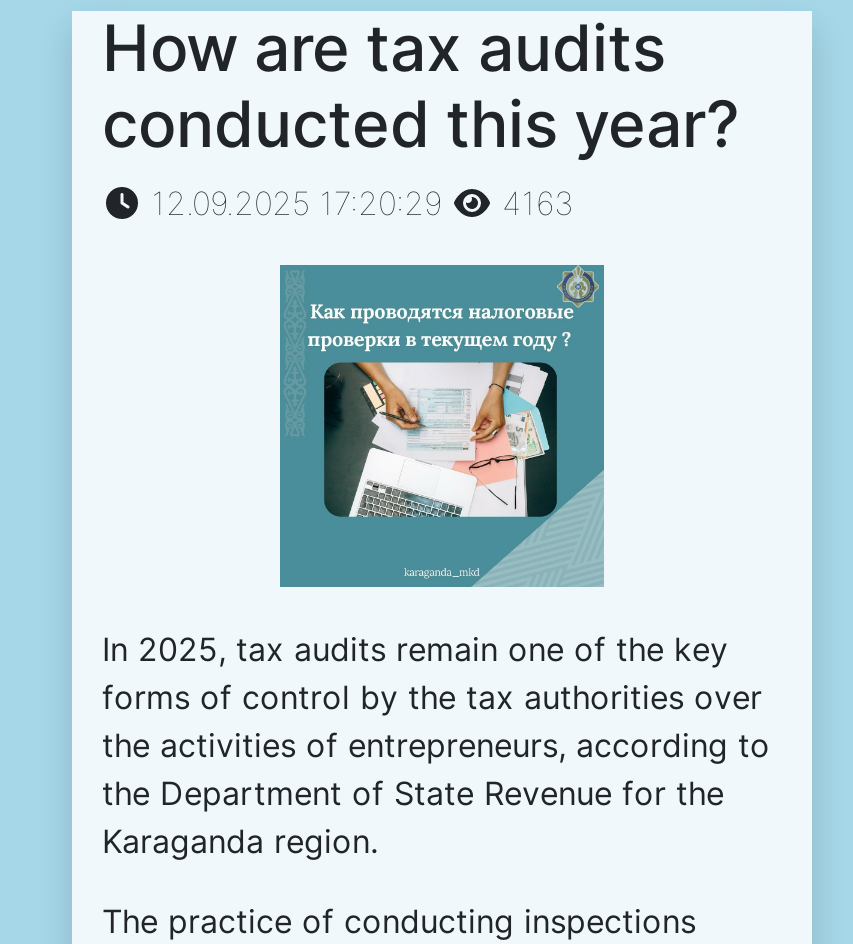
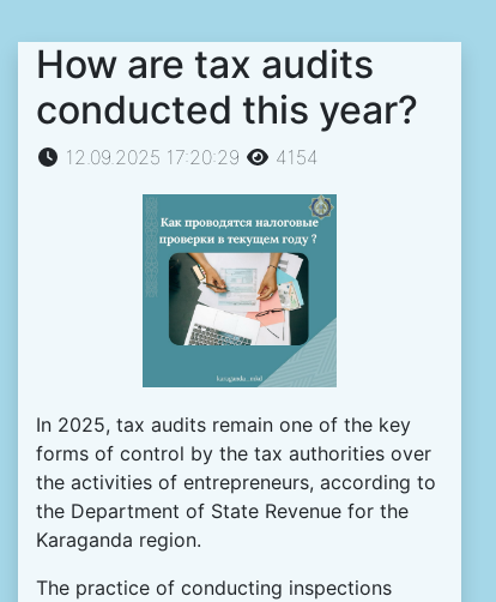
[492,182,574,222] 4163 -> [270,145,319,169] 4154

